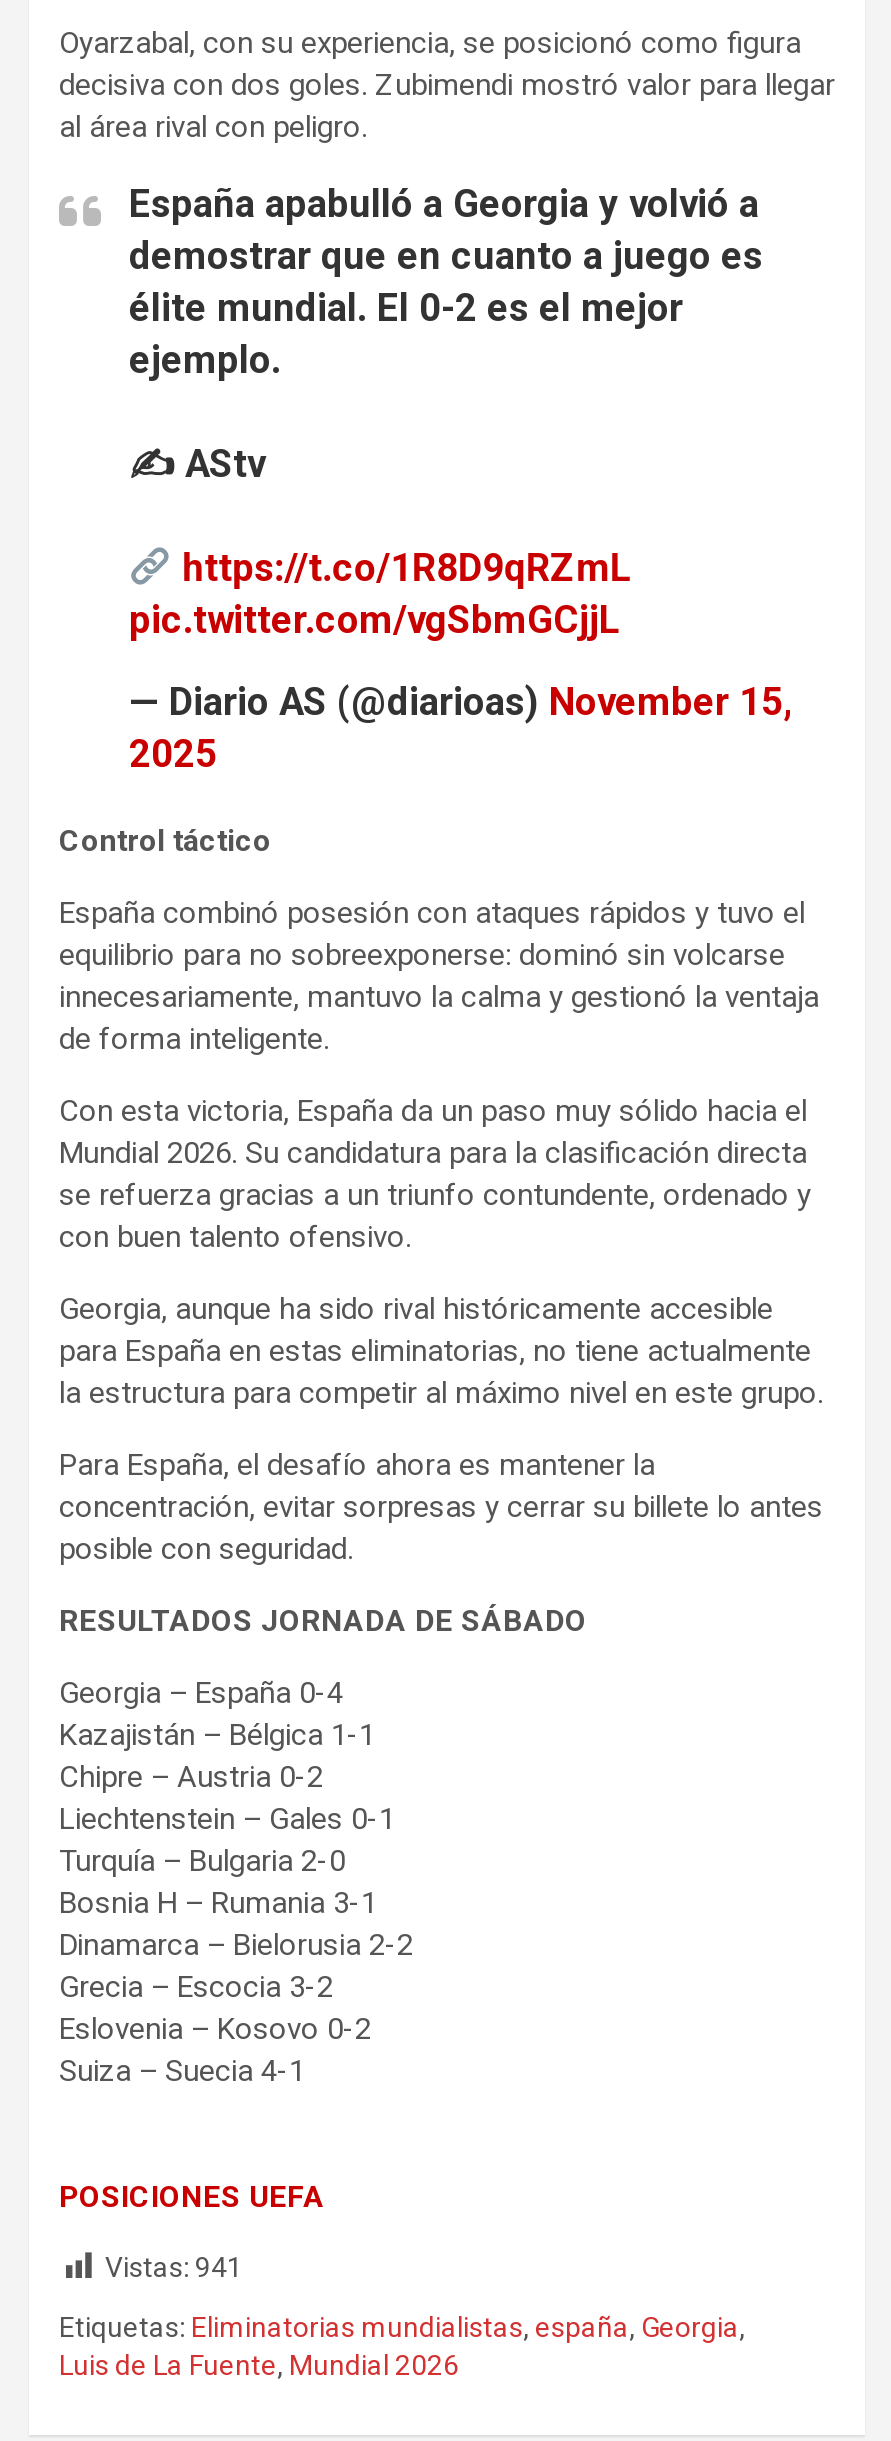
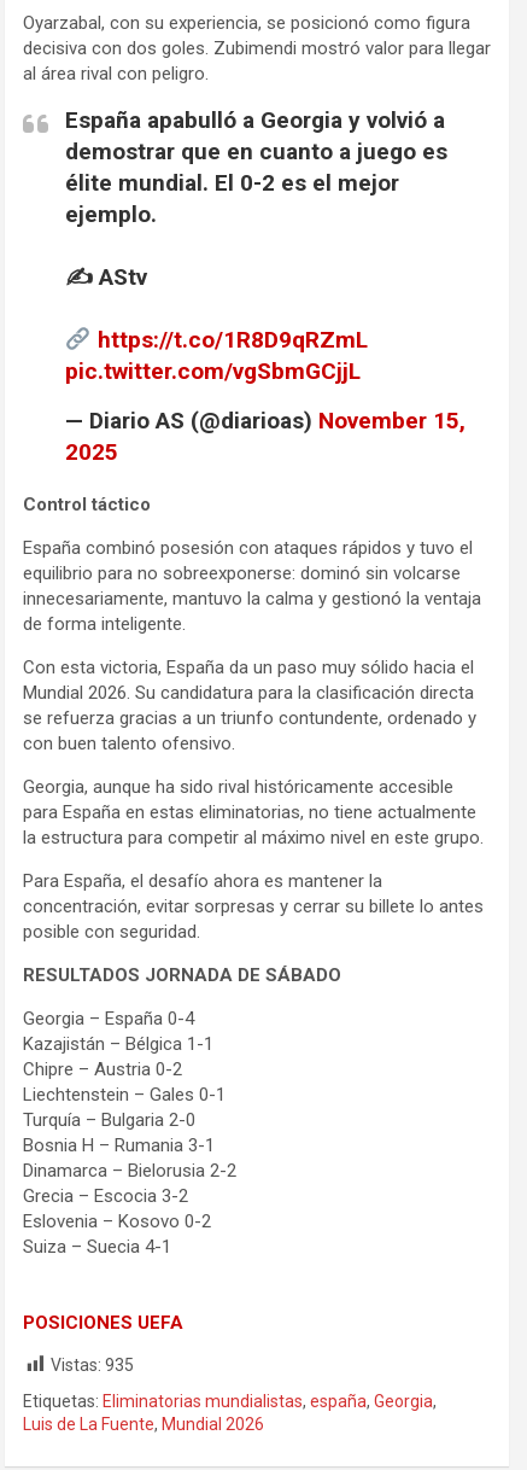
[105,2251,243,2283] Vistas: 941 -> [51,1355,134,1375] Vistas: 935

